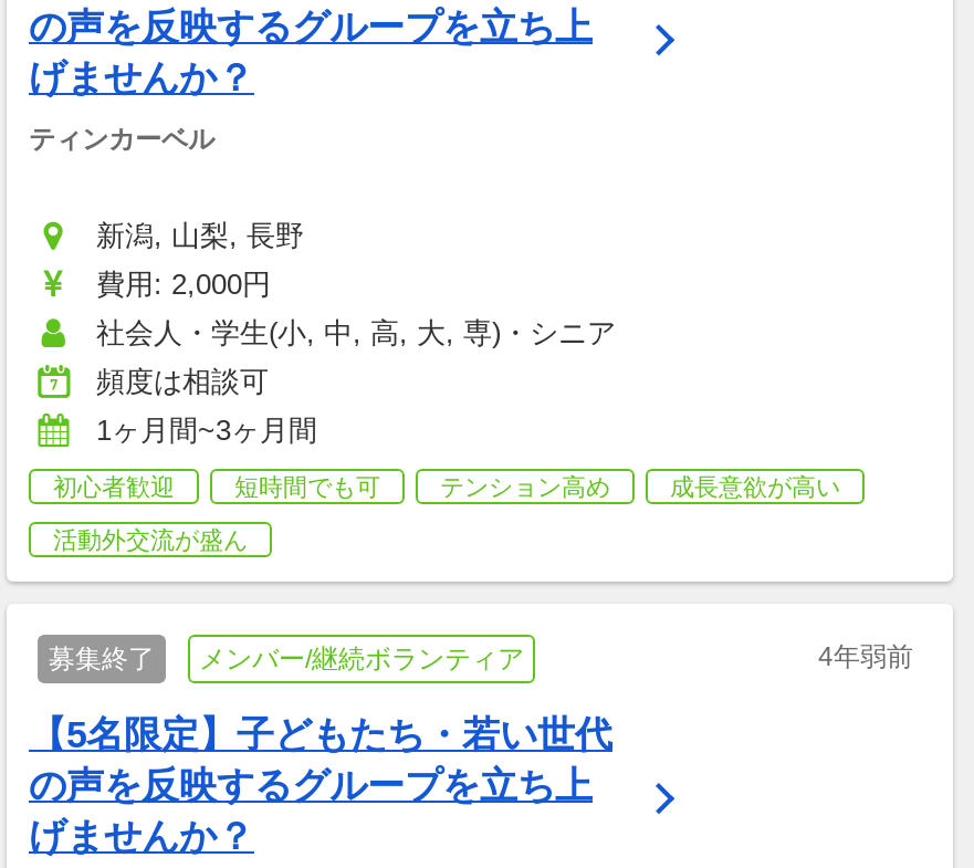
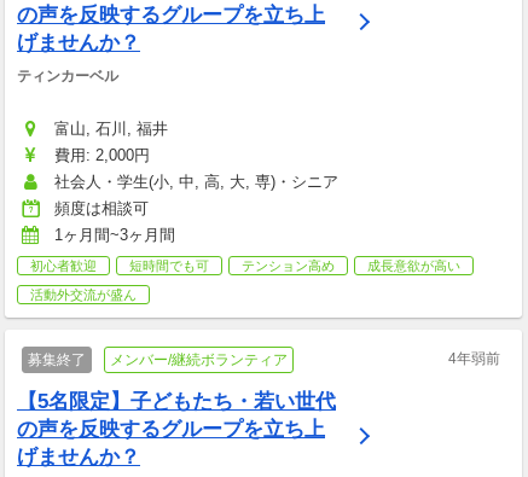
[96,219,304,252] 新潟, 山梨, 長野 -> [54,120,167,138] 富山, 石川, 福井

